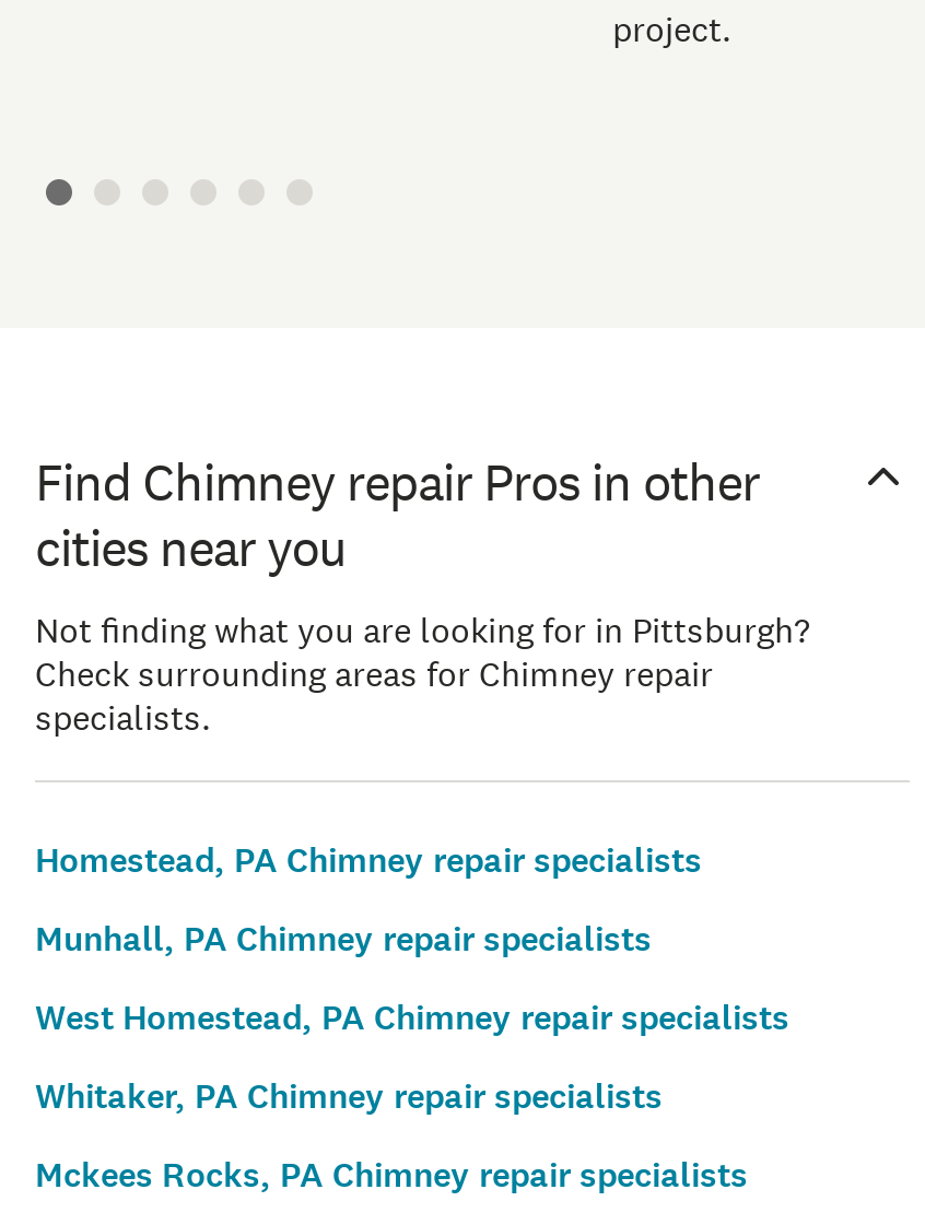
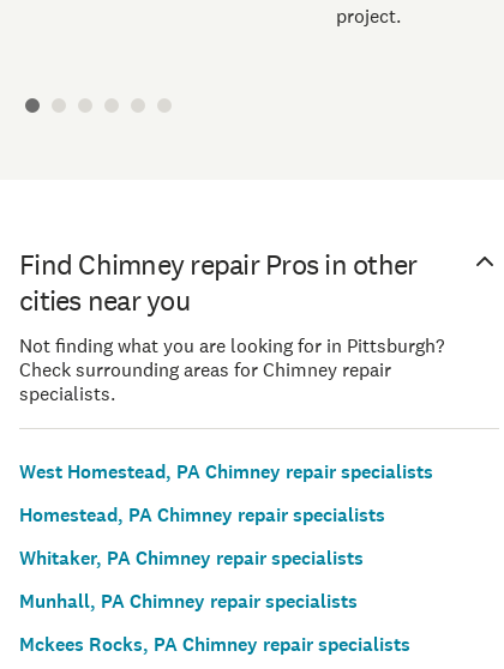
moved [35,837,702,883] -> [19,502,385,528]: Homestead, PA Chimney repair specialists
moved [35,916,652,962] -> [19,589,358,614]: Munhall, PA Chimney repair specialists
moved [35,994,789,1040] -> [19,459,433,484]: West Homestead, PA Chimney repair specialists
moved [35,1073,663,1119] -> [19,546,364,571]: Whitaker, PA Chimney repair specialists

